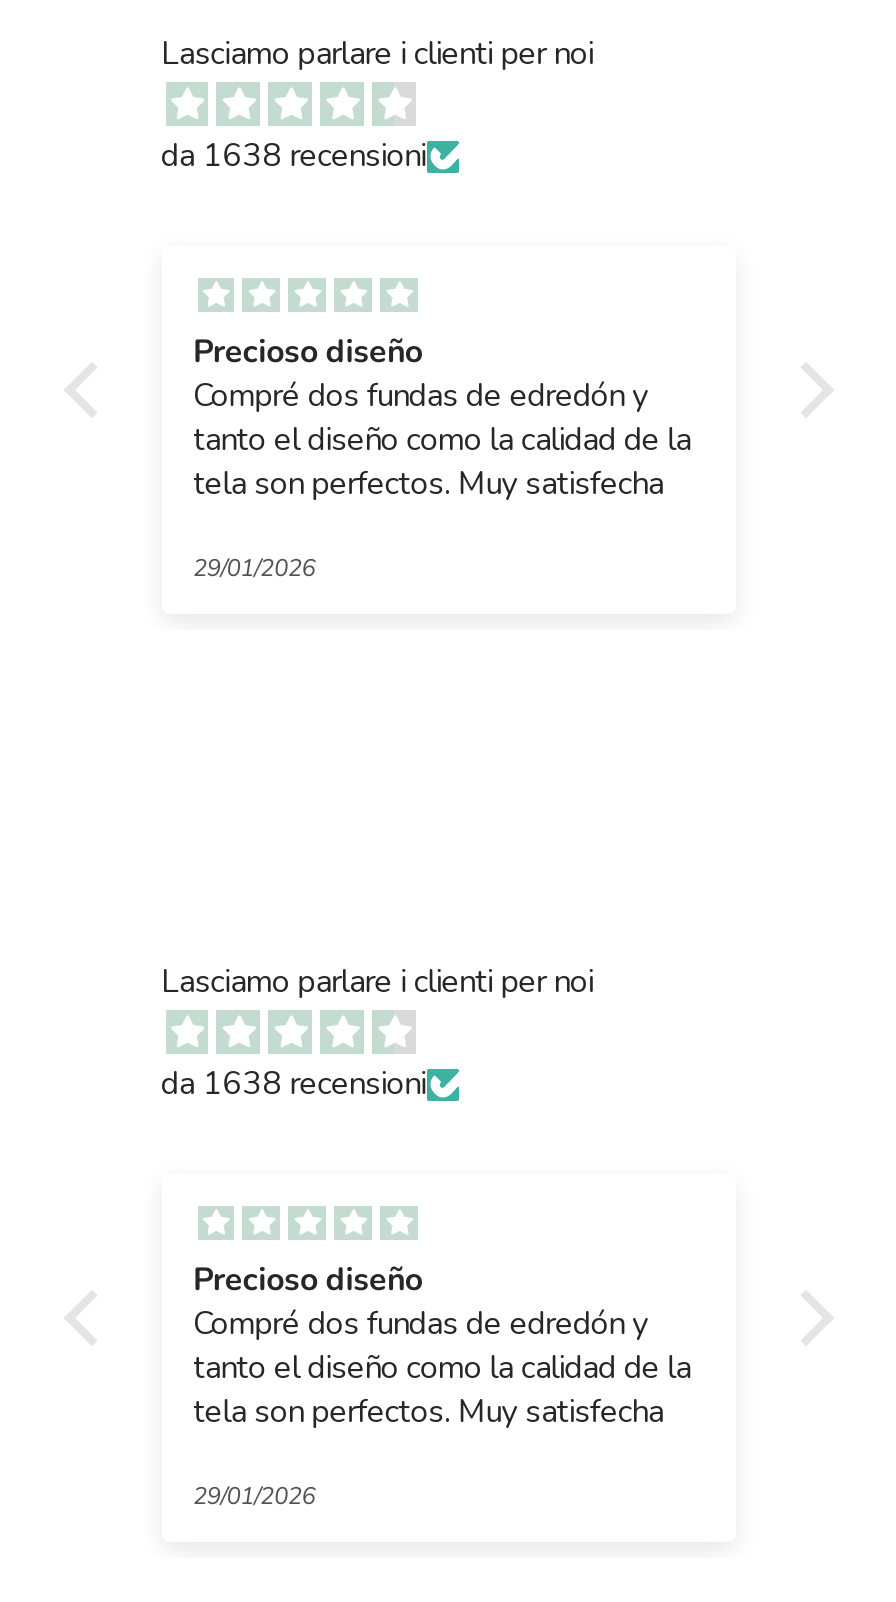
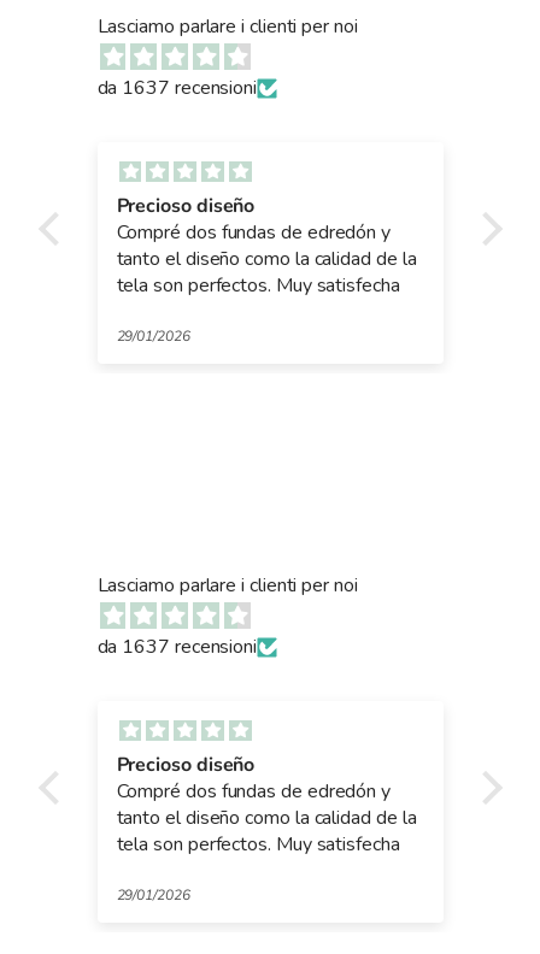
[161,134,426,178] da 1638 recensioni -> [97,74,257,101] da 1637 recensioni
[161,1062,426,1106] da 1638 recensioni -> [97,633,257,660] da 1637 recensioni

